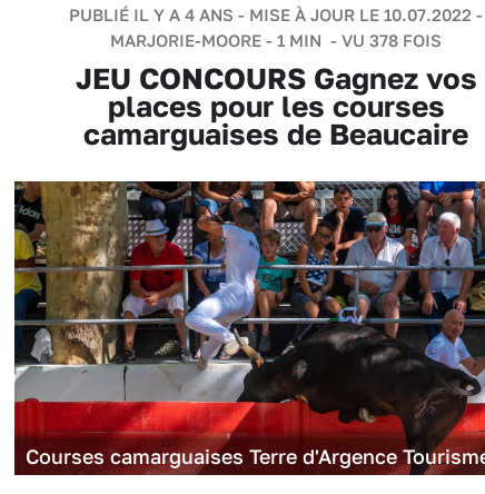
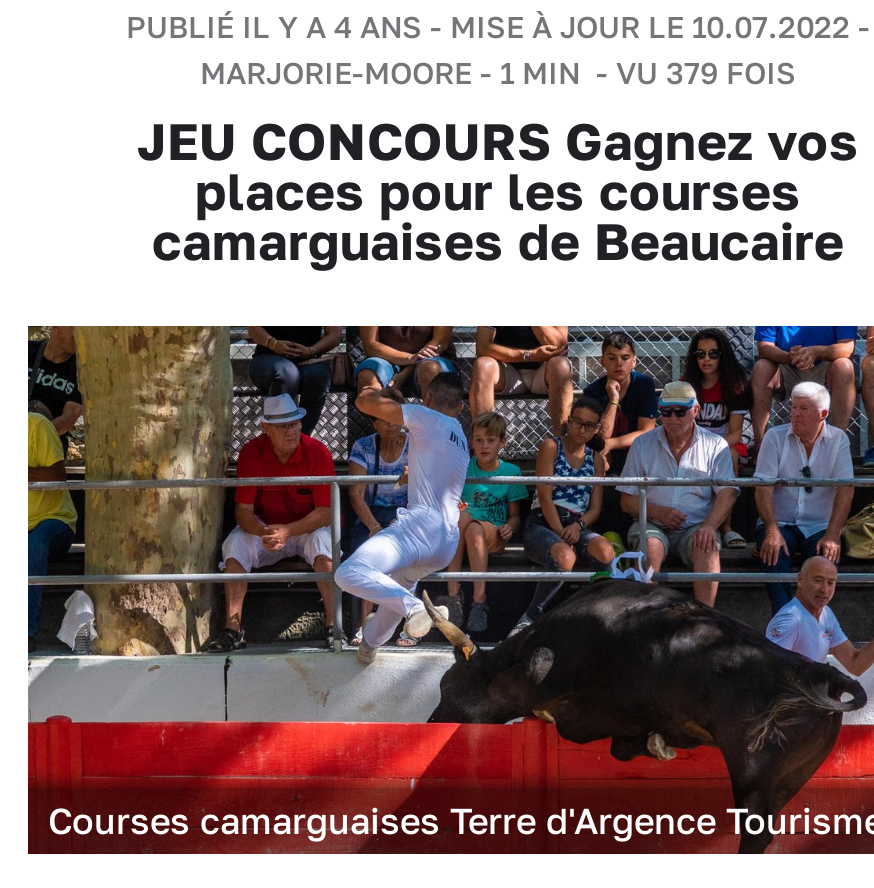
[110,30,442,50] MARJORIE-MOORE - 1 MIN - VU 378 FOIS -> [200,54,796,90] MARJORIE-MOORE - 1 MIN - VU 379 FOIS

